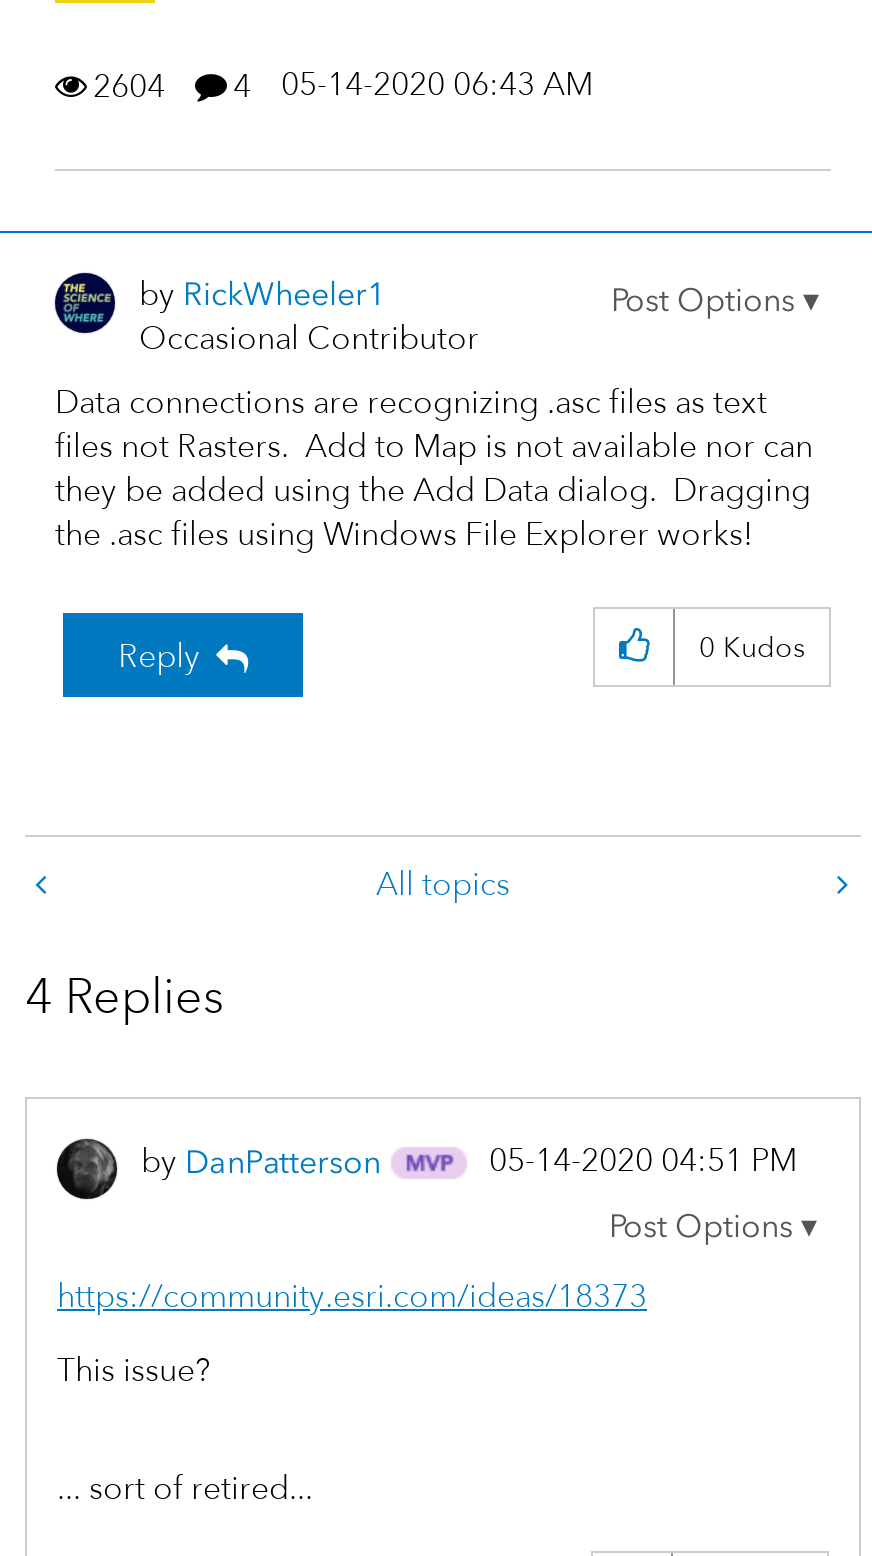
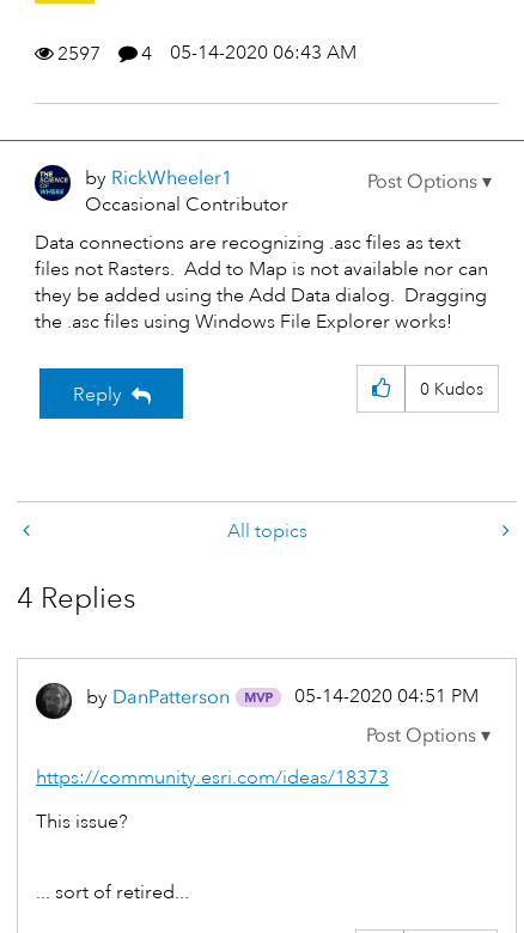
[93,65,593,107] 2604 4 05-14-2020 06:43 AM -> [57,41,357,66] 2597 4 05-14-2020 06:43 AM

